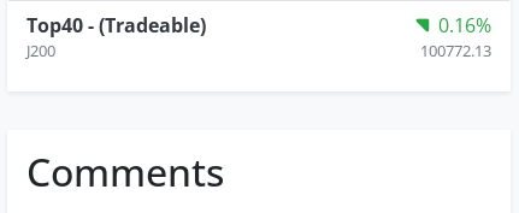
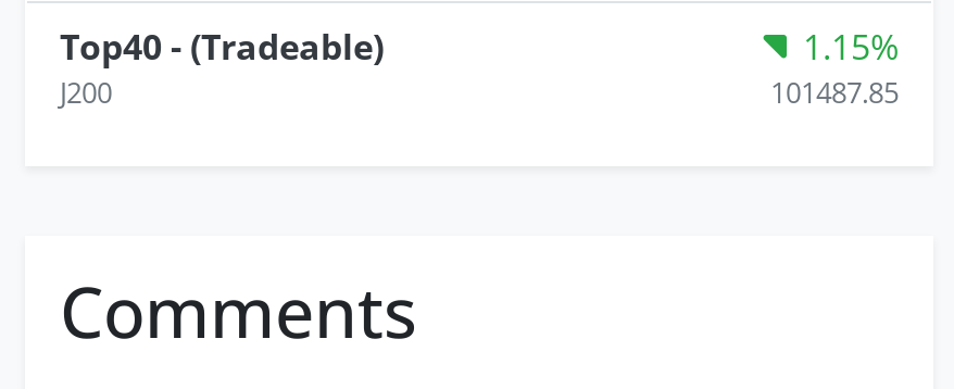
[434,12,491,39] 0.16% -> [794,22,899,70] 1.15%
[420,40,491,62] 100772.13 -> [770,72,899,111] 101487.85

